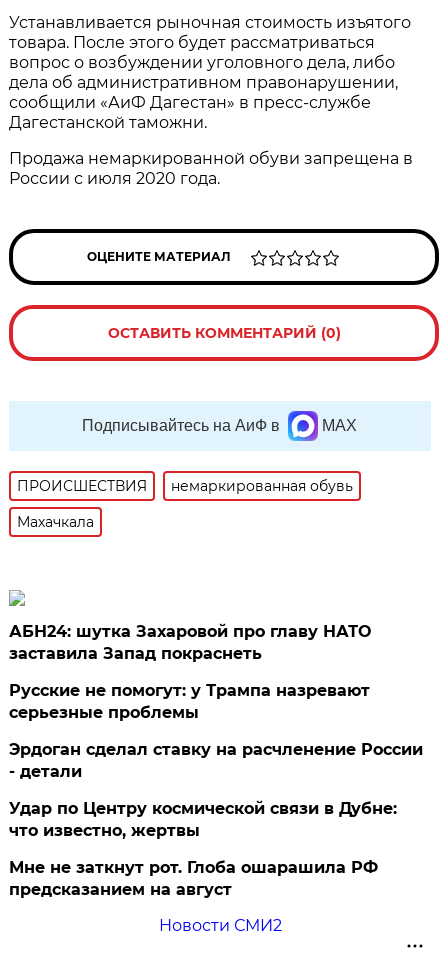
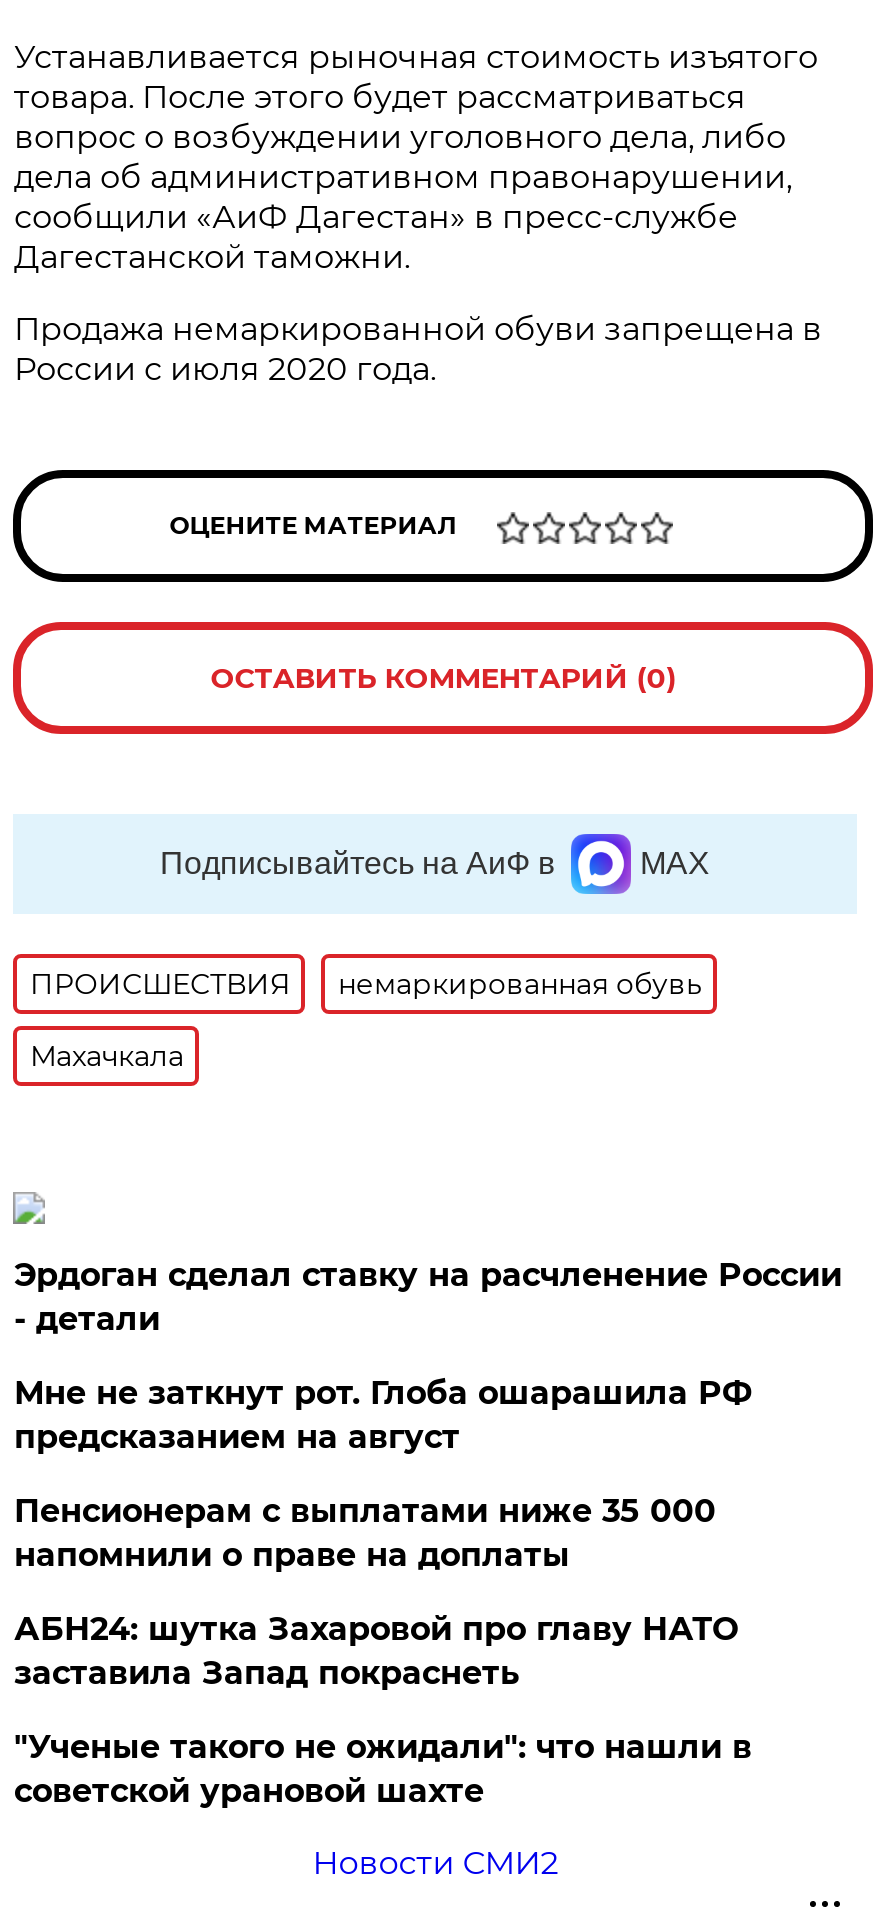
none -> [14,1492,716,1574] Пенсионерам с выплатами ниже 35 000 | напомнили о праве на доплаты
moved [9,622,371,663] -> [14,1610,738,1692]: АБН24: шутка Захаровой про главу НАТО | заставила Запад покраснеть
[9,681,397,840] Русские не помогут: у Трампа назревают | серьезные проблемы | Удар по Центру космической связи в Дубне: | что известно, жертвы -> [14,1728,752,1810] "Ученые такого не ожидали": что нашли в | советской урановой шахте
moved [9,740,423,781] -> [14,1256,842,1338]: Эрдоган сделал ставку на расчленение России | - детали
moved [9,858,378,899] -> [14,1374,752,1456]: Мне не заткнут рот. Глоба ошарашила РФ | предсказанием на август

